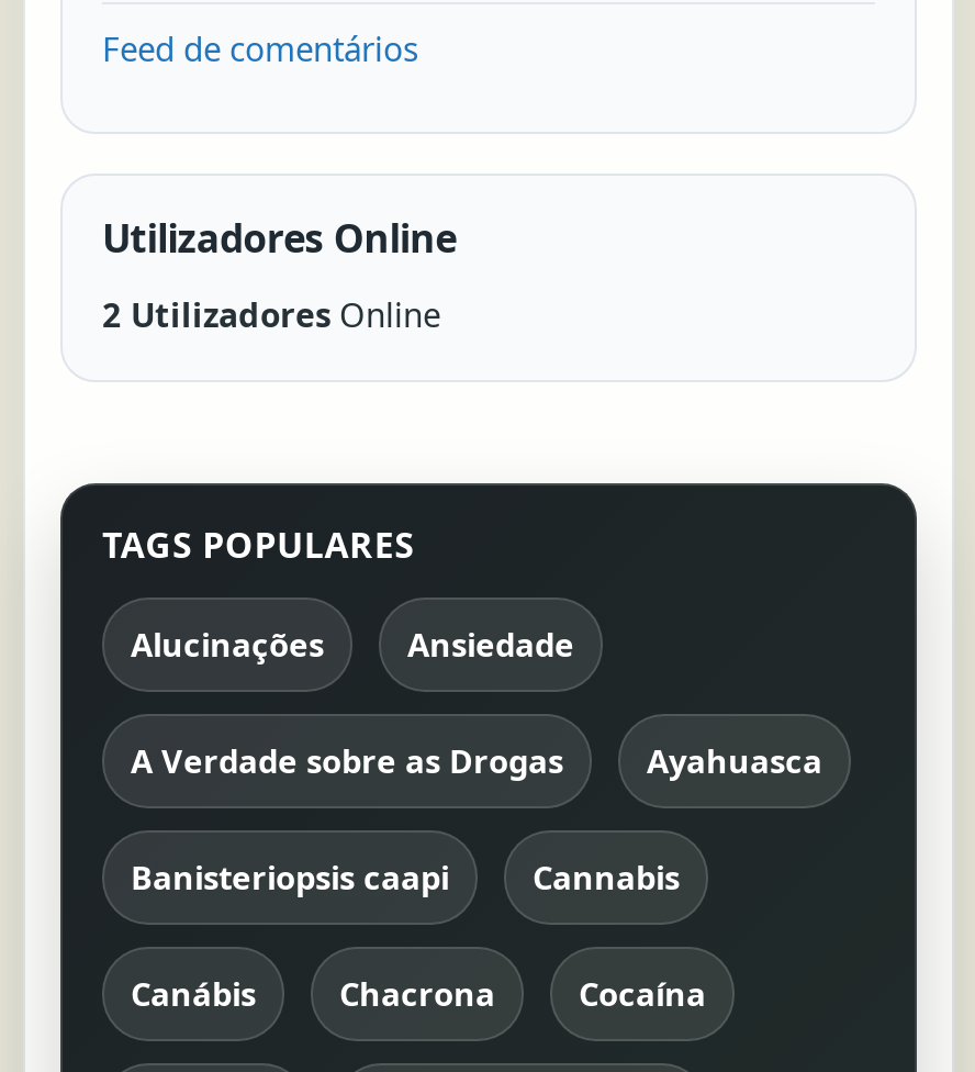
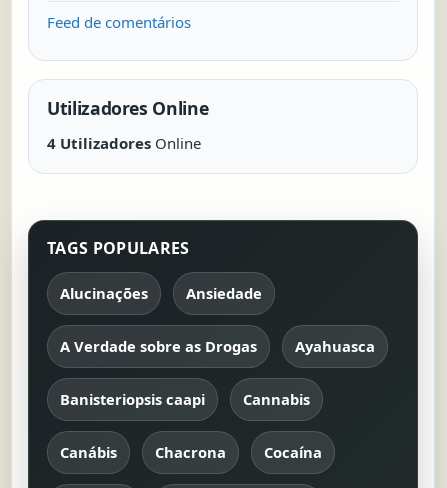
[102,293,440,337] 2 Utilizadores Online -> [47,133,201,153] 4 Utilizadores Online

